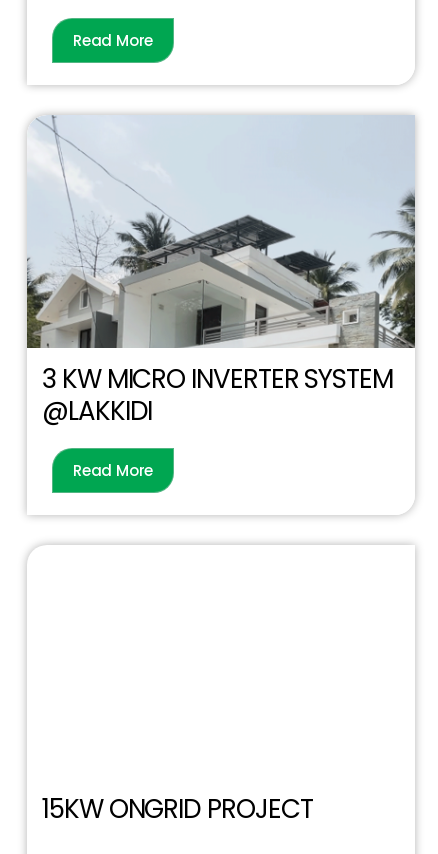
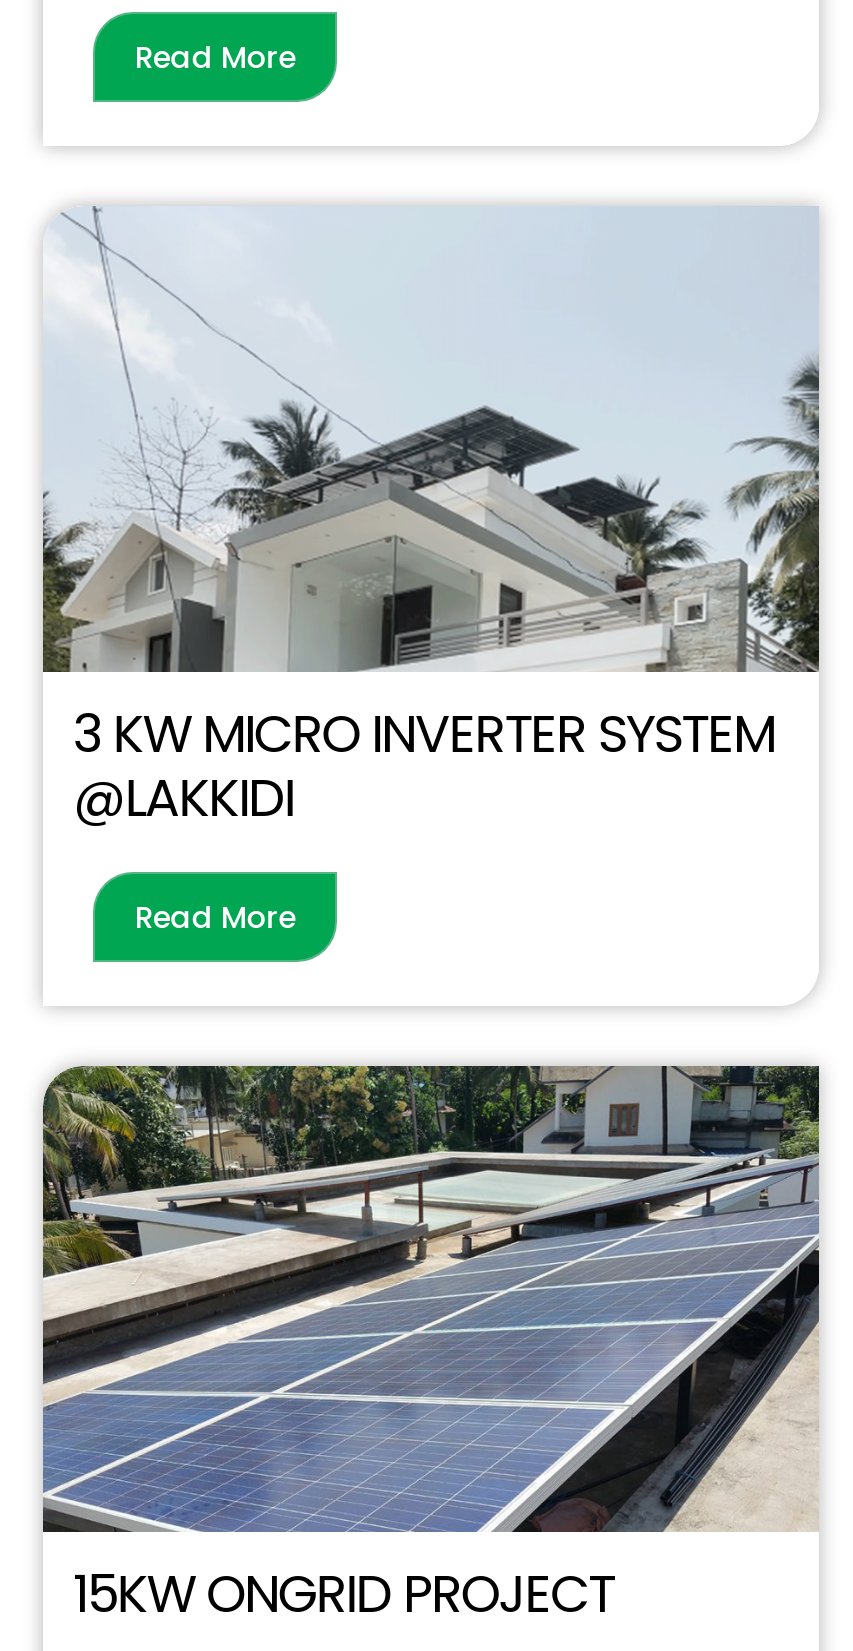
none -> [41,1064,821,1534] [image]

